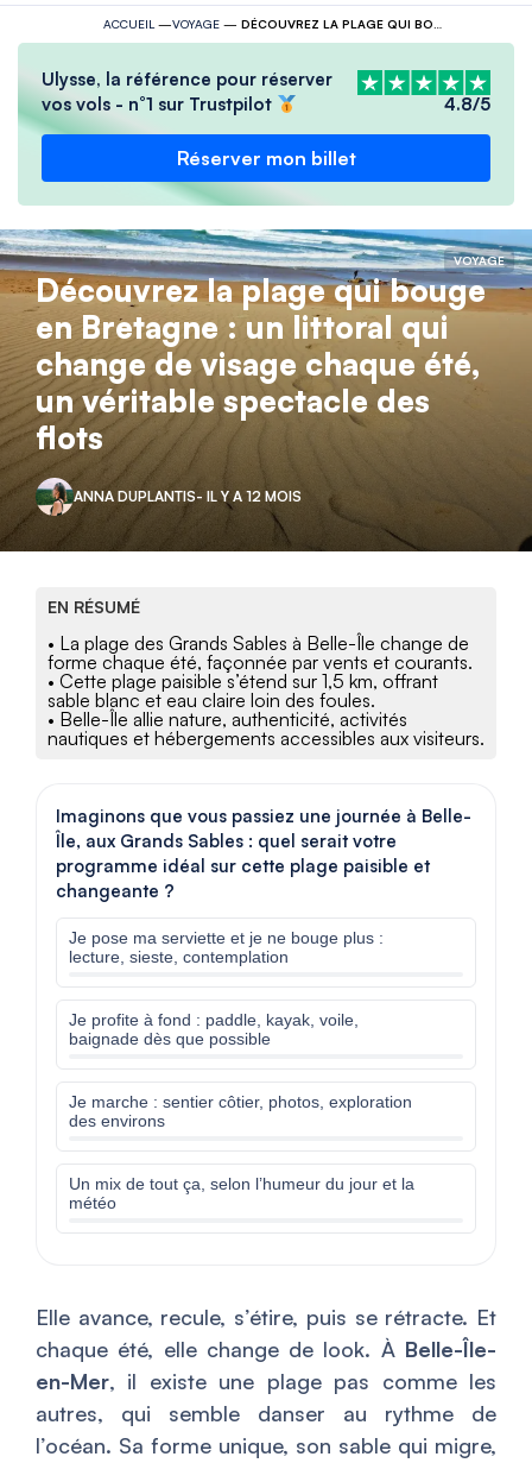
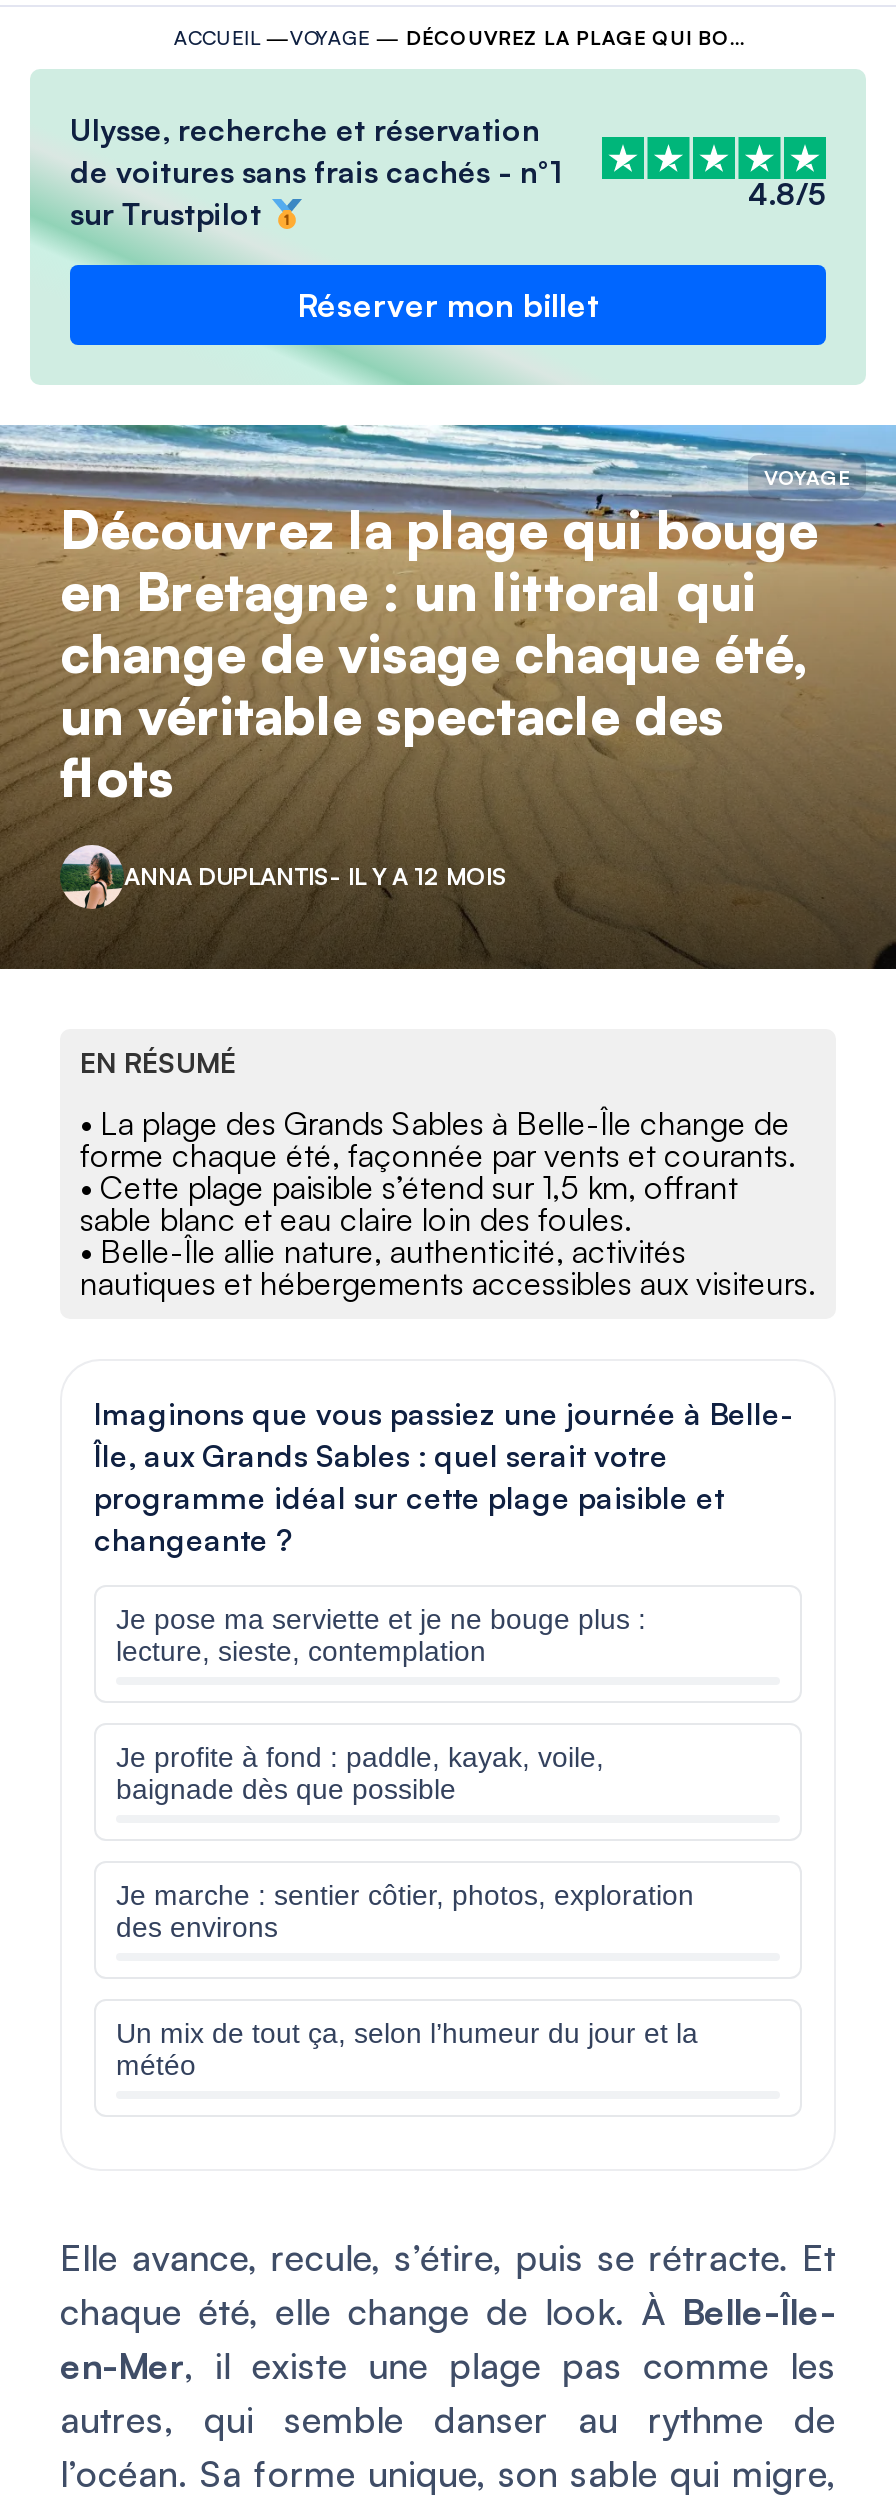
[42,68,332,115] Ulysse, la référence pour réserver | vos vols - n°1 sur Trustpilot -> [70,111,562,233] Ulysse, recherche et réservation | de voitures sans frais cachés - n°1 | sur Trustpilot

